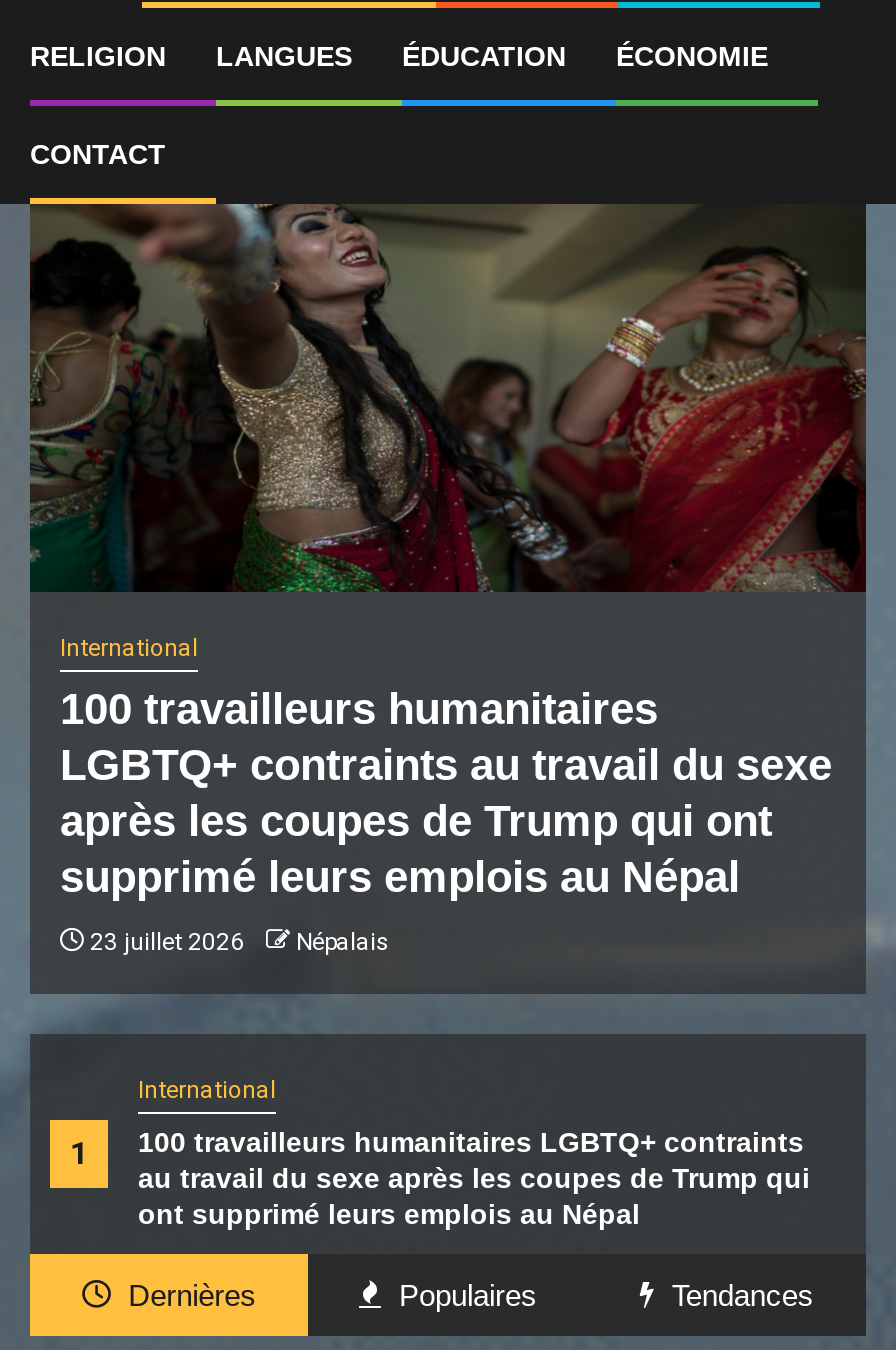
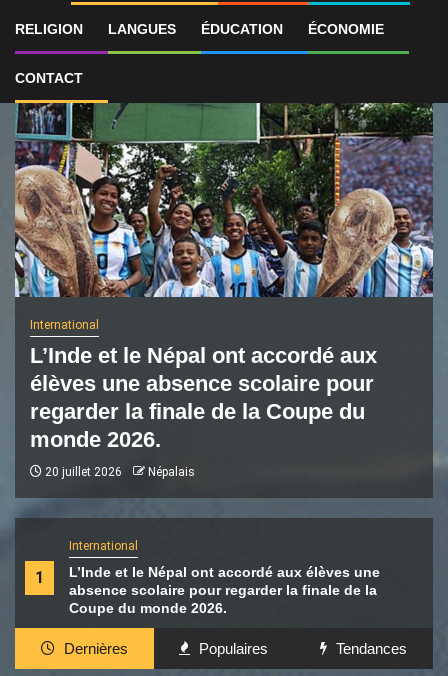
[28,204,868,592] [image] -> [14,102,434,298] [image]
[60,684,832,902] 100 travailleurs humanitaires | LGBTQ+ contraints au travail du sexe | après les coupes de Trump qui ont | supprimé leurs emplois au Népal -> [30,343,377,452] L’Inde et le Népal ont accordé aux | élèves une absence scolaire pour | regarder la finale de la Coupe du | monde 2026.
[84,928,390,956] 23 juillet 2026 Népalais -> [42,465,195,479] 20 juillet 2026 Népalais
[138,1126,810,1230] 100 travailleurs humanitaires LGBTQ+ contraints | au travail du sexe après les coupes de Trump qui | ont supprimé leurs emplois au Népal -> [69,564,380,616] L’Inde et le Népal ont accordé aux élèves une | absence scolaire pour regarder la finale de la | Coupe du monde 2026.

